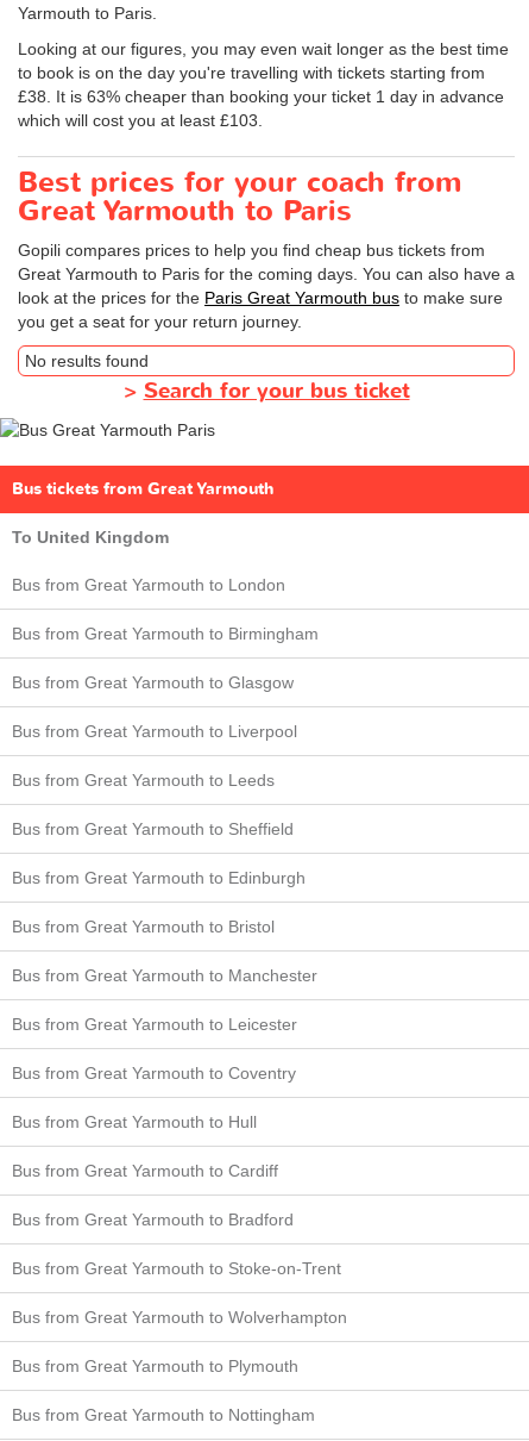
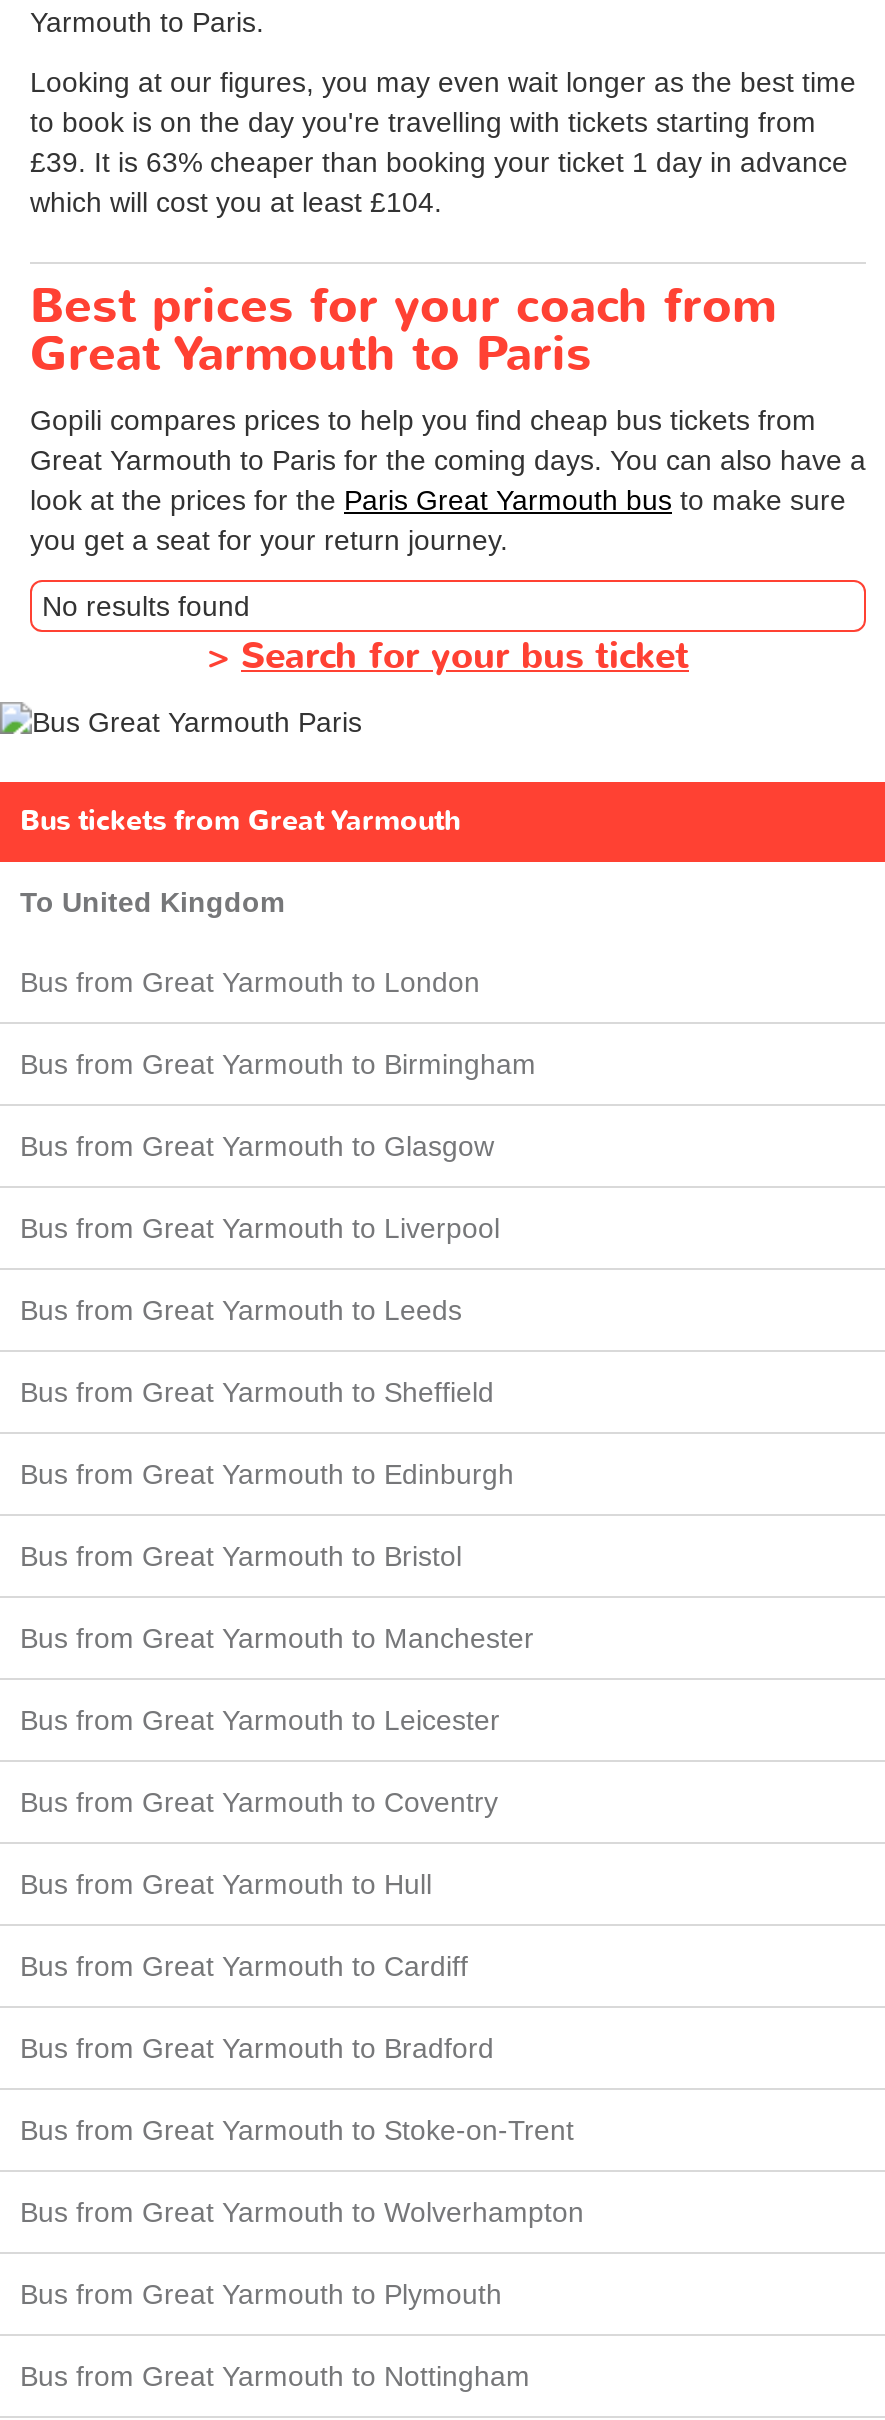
[18,87,504,106] £38. It is 63% cheaper than booking your ticket 1 day in advance -> [30,146,848,178] £39. It is 63% cheaper than booking your ticket 1 day in advance
[18,111,263,130] which will cost you at least £103. -> [30,186,442,218] which will cost you at least £104.

